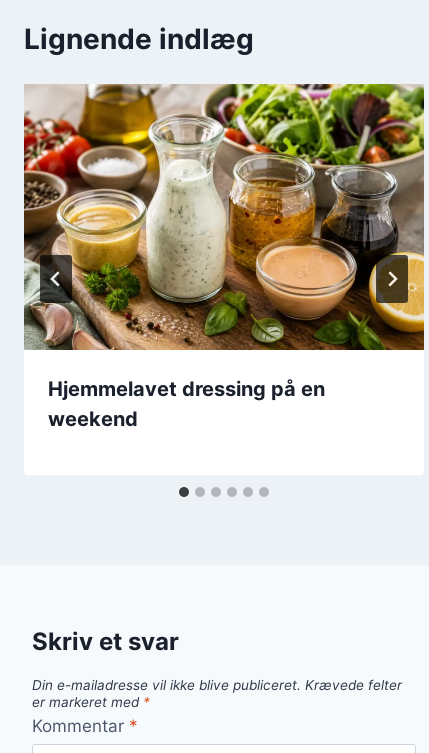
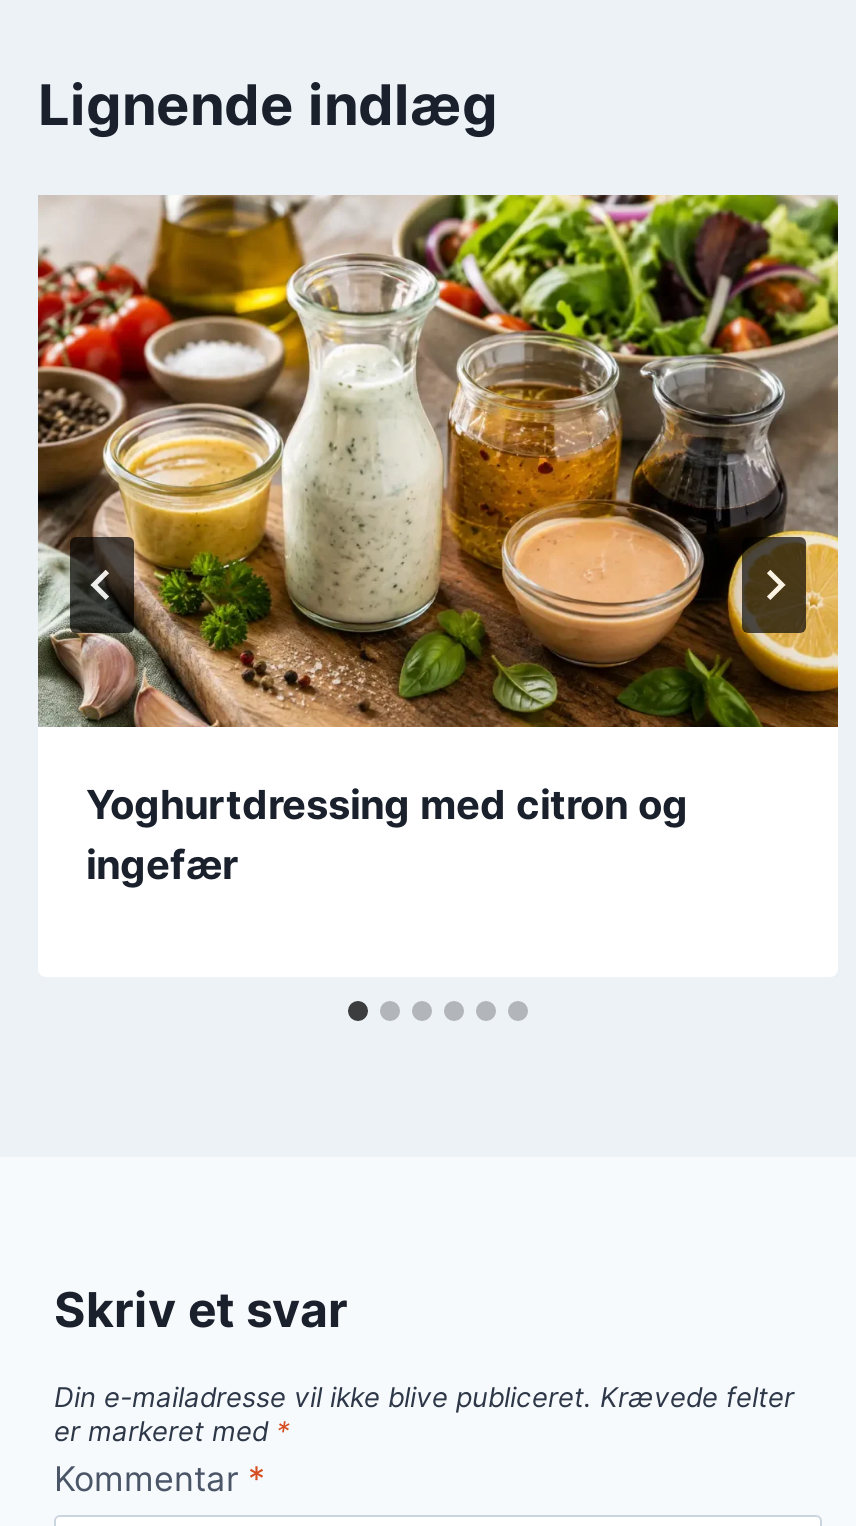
[48,377,325,431] Hjemmelavet dressing på en | weekend -> [86,781,688,889] Yoghurtdressing med citron og | ingefær

